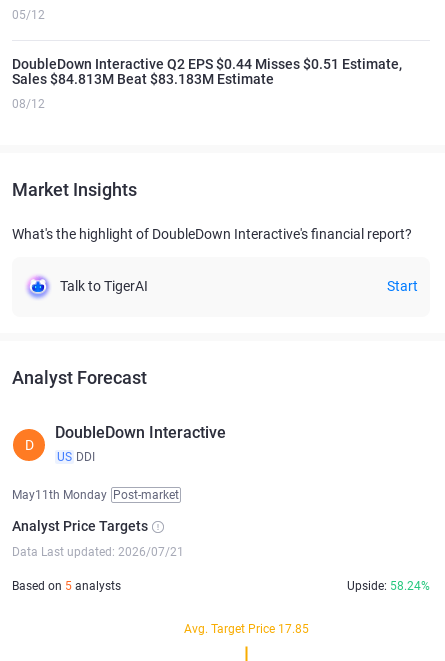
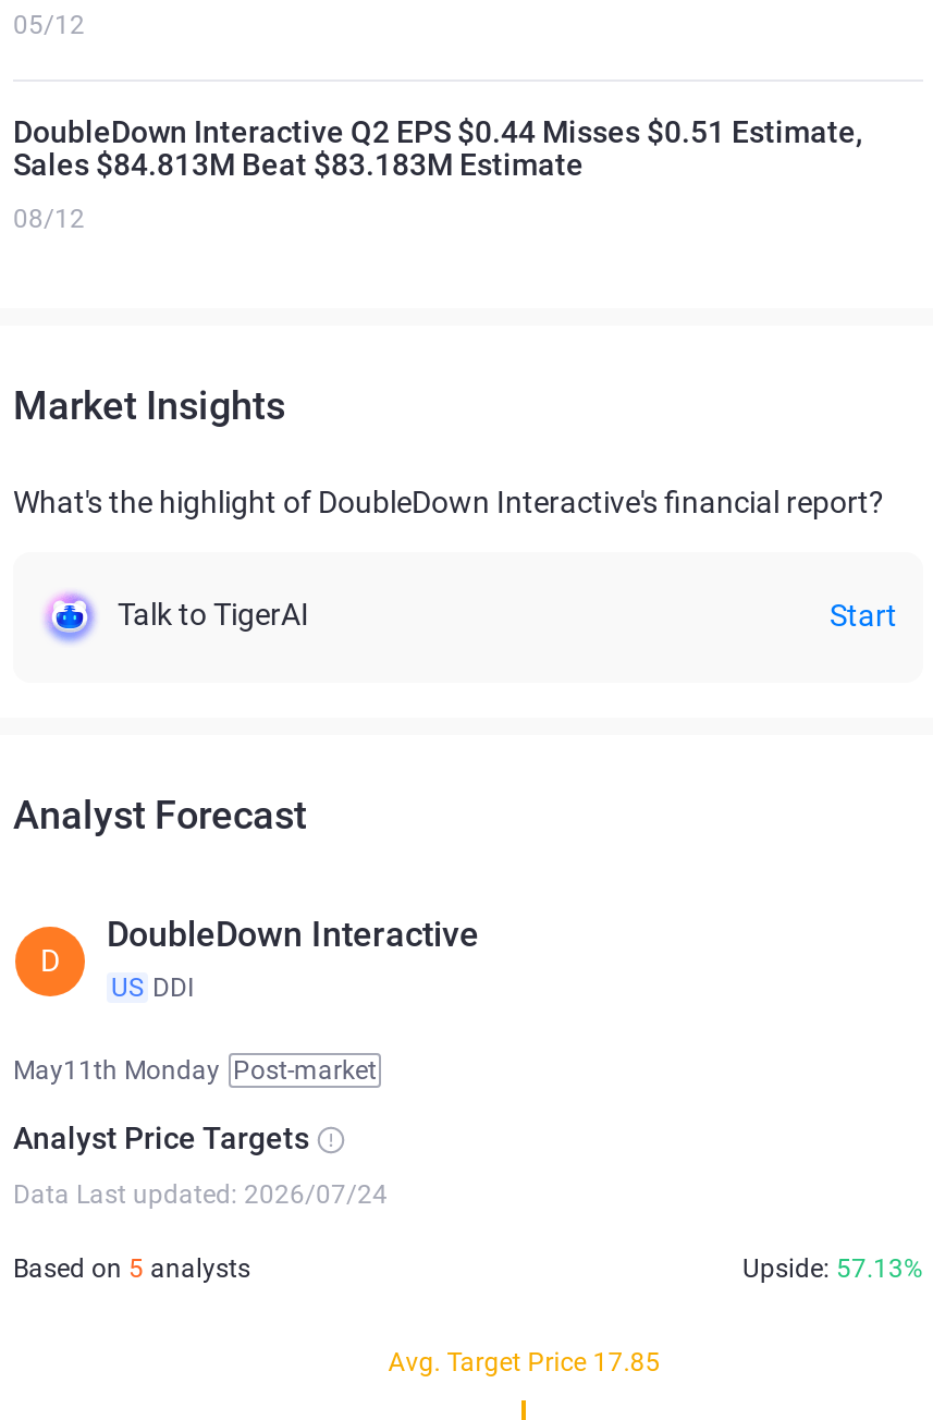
[12,545,184,559] Data Last updated: 2026/07/21 -> [13,1179,388,1210] Data Last updated: 2026/07/24
[347,579,430,593] Upside: 58.24% -> [742,1253,923,1284] Upside: 57.13%

